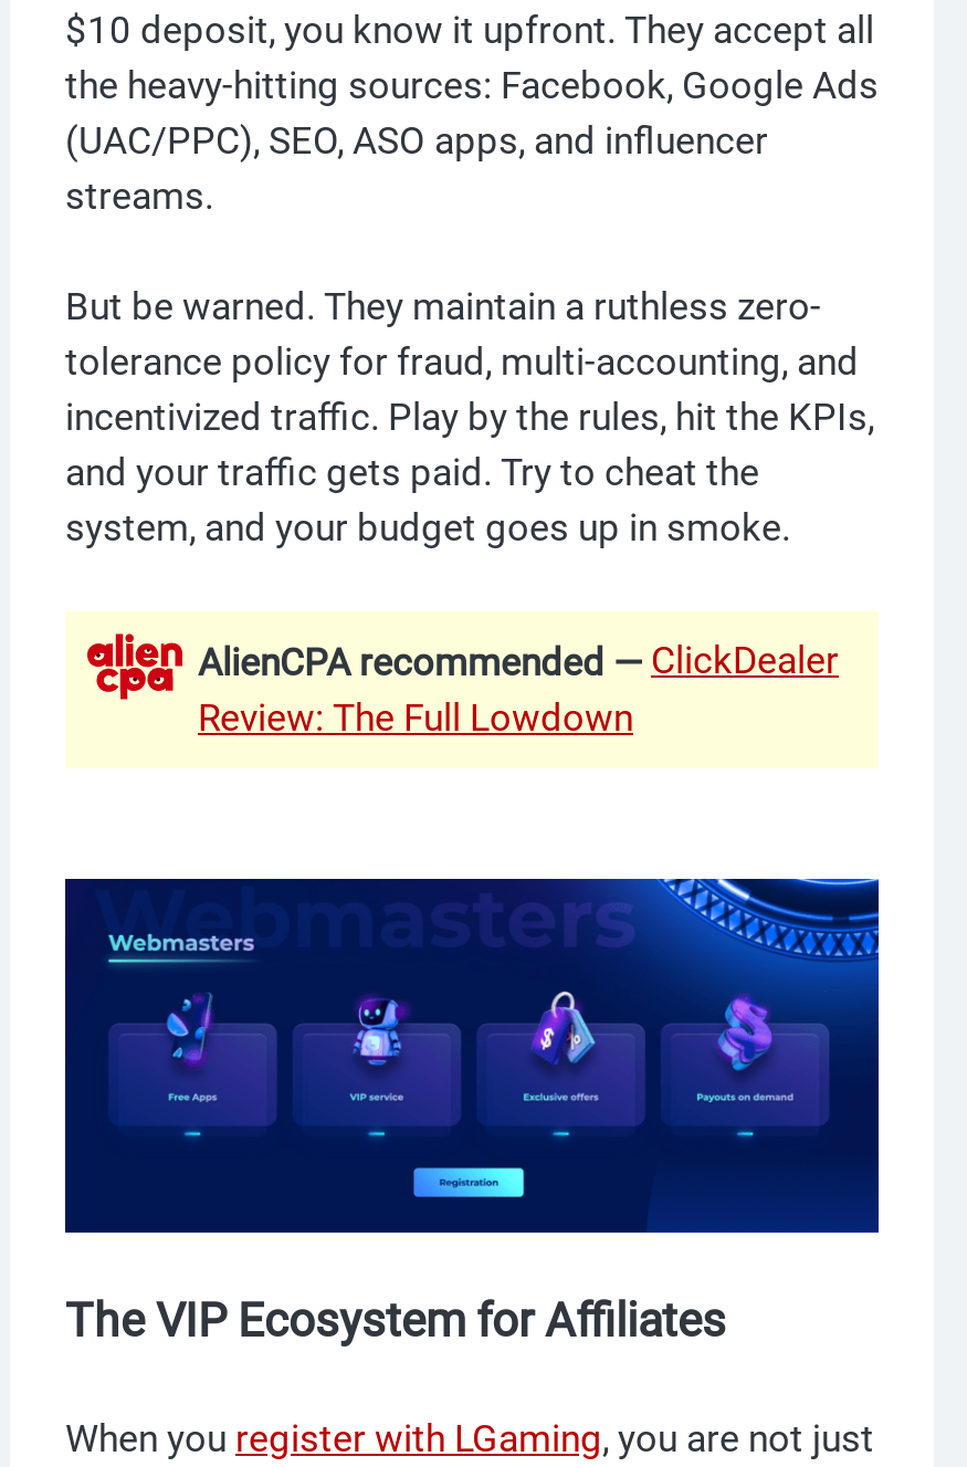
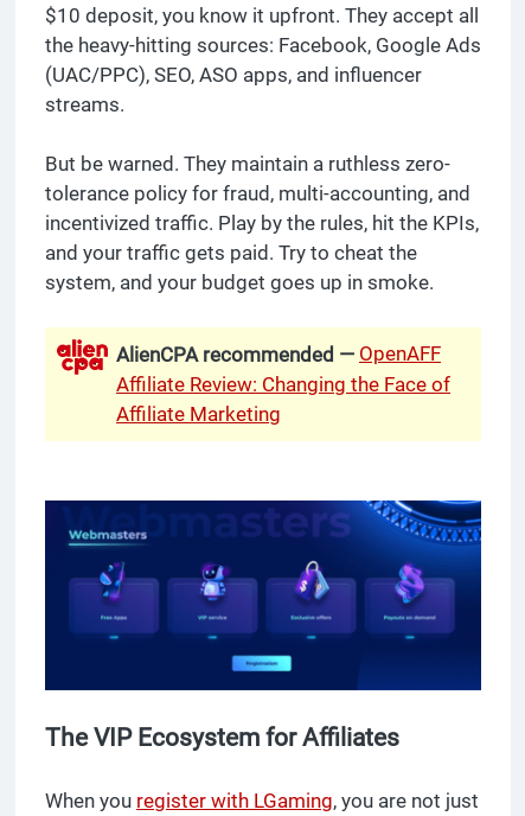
[198,637,839,739] AlienCPA recommended — ClickDealer | Review: The Full Lowdown -> [116,342,450,426] AlienCPA recommended — OpenAFF | Affiliate Review: Changing the Face of | Affiliate Marketing

